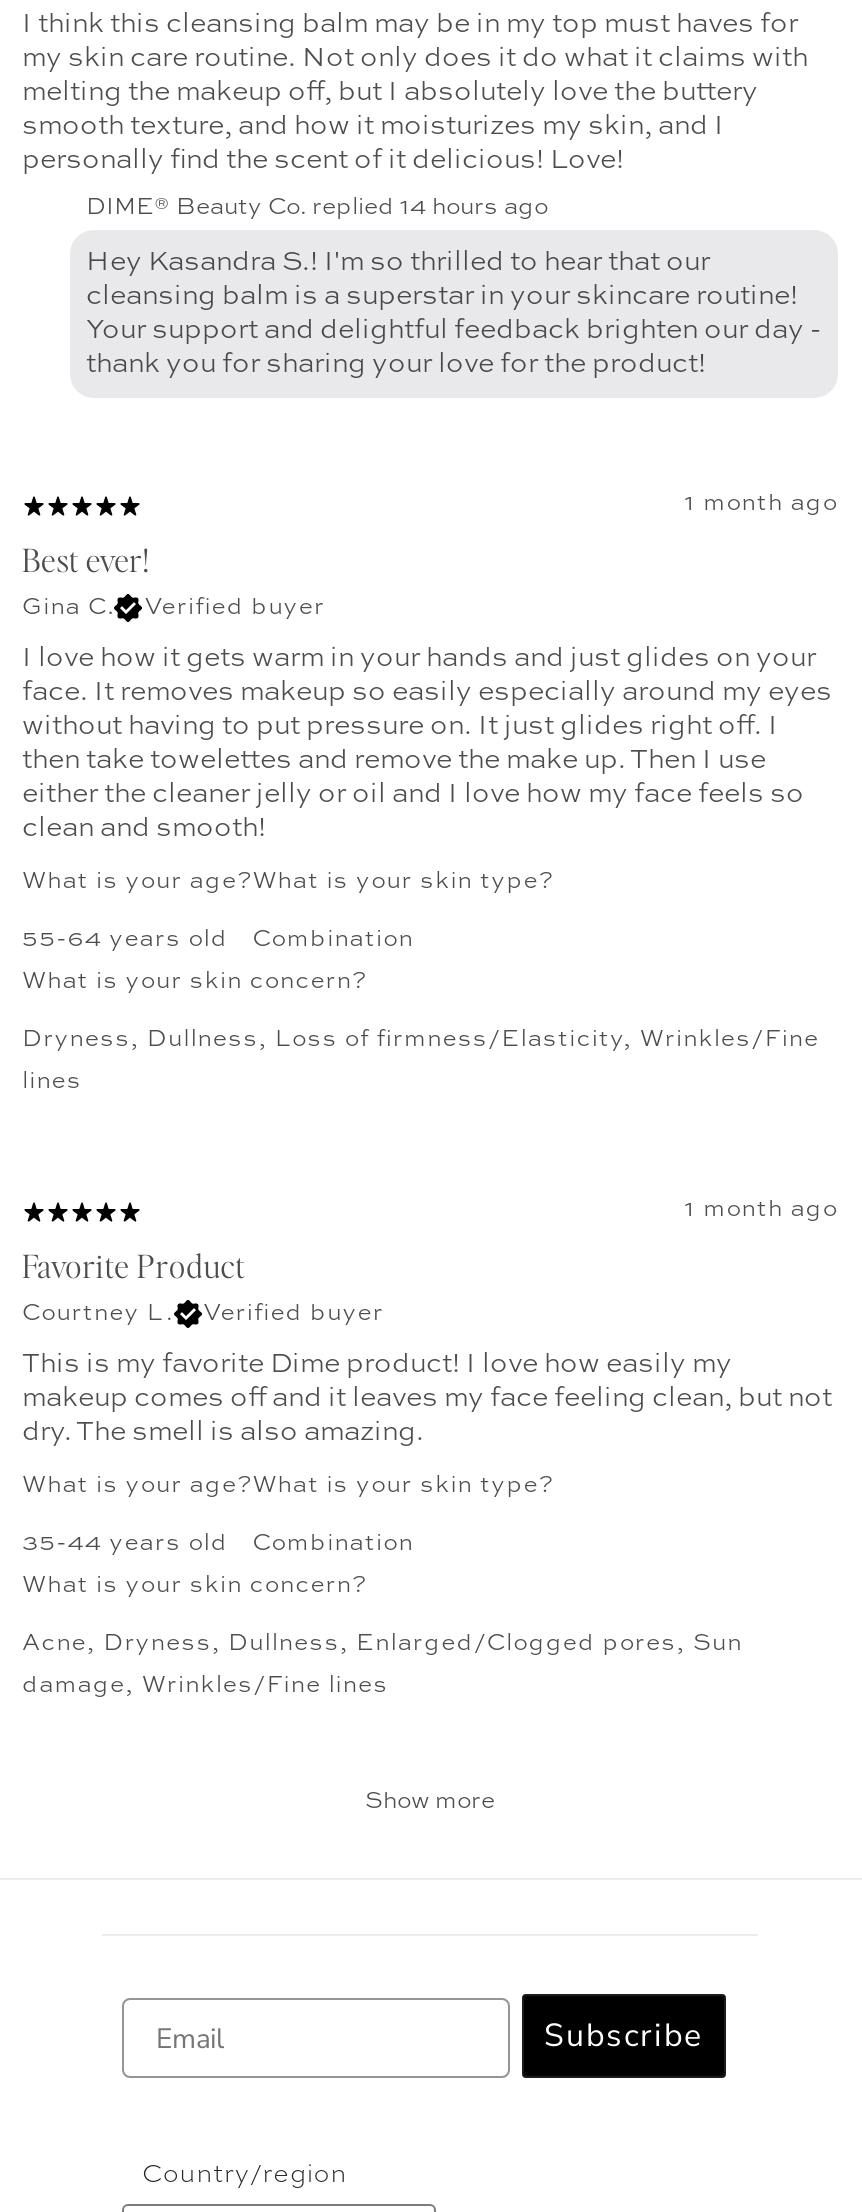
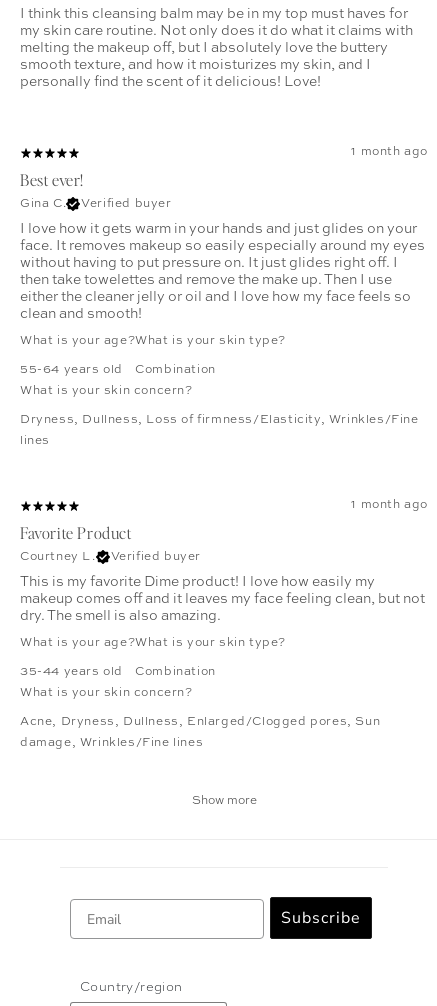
[86,195,822,377] DIME® Beauty Co. replied 14 hours ago | Hey Kasandra S.! I'm so thrilled to hear that our | cleansing balm is a superstar in your skincare routine! | Your support and delightful feedback brighten our day - | thank you for sharing your love for the product! -> none

